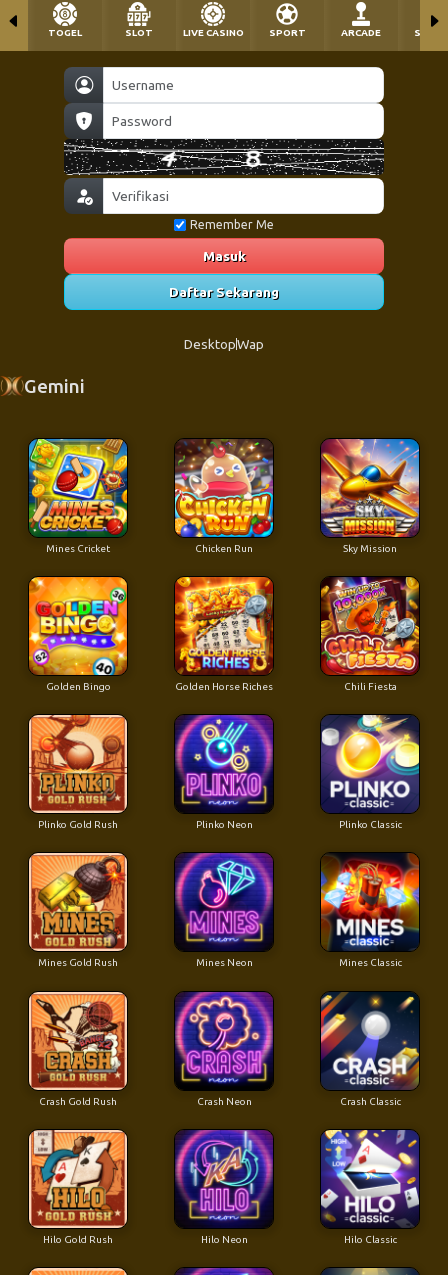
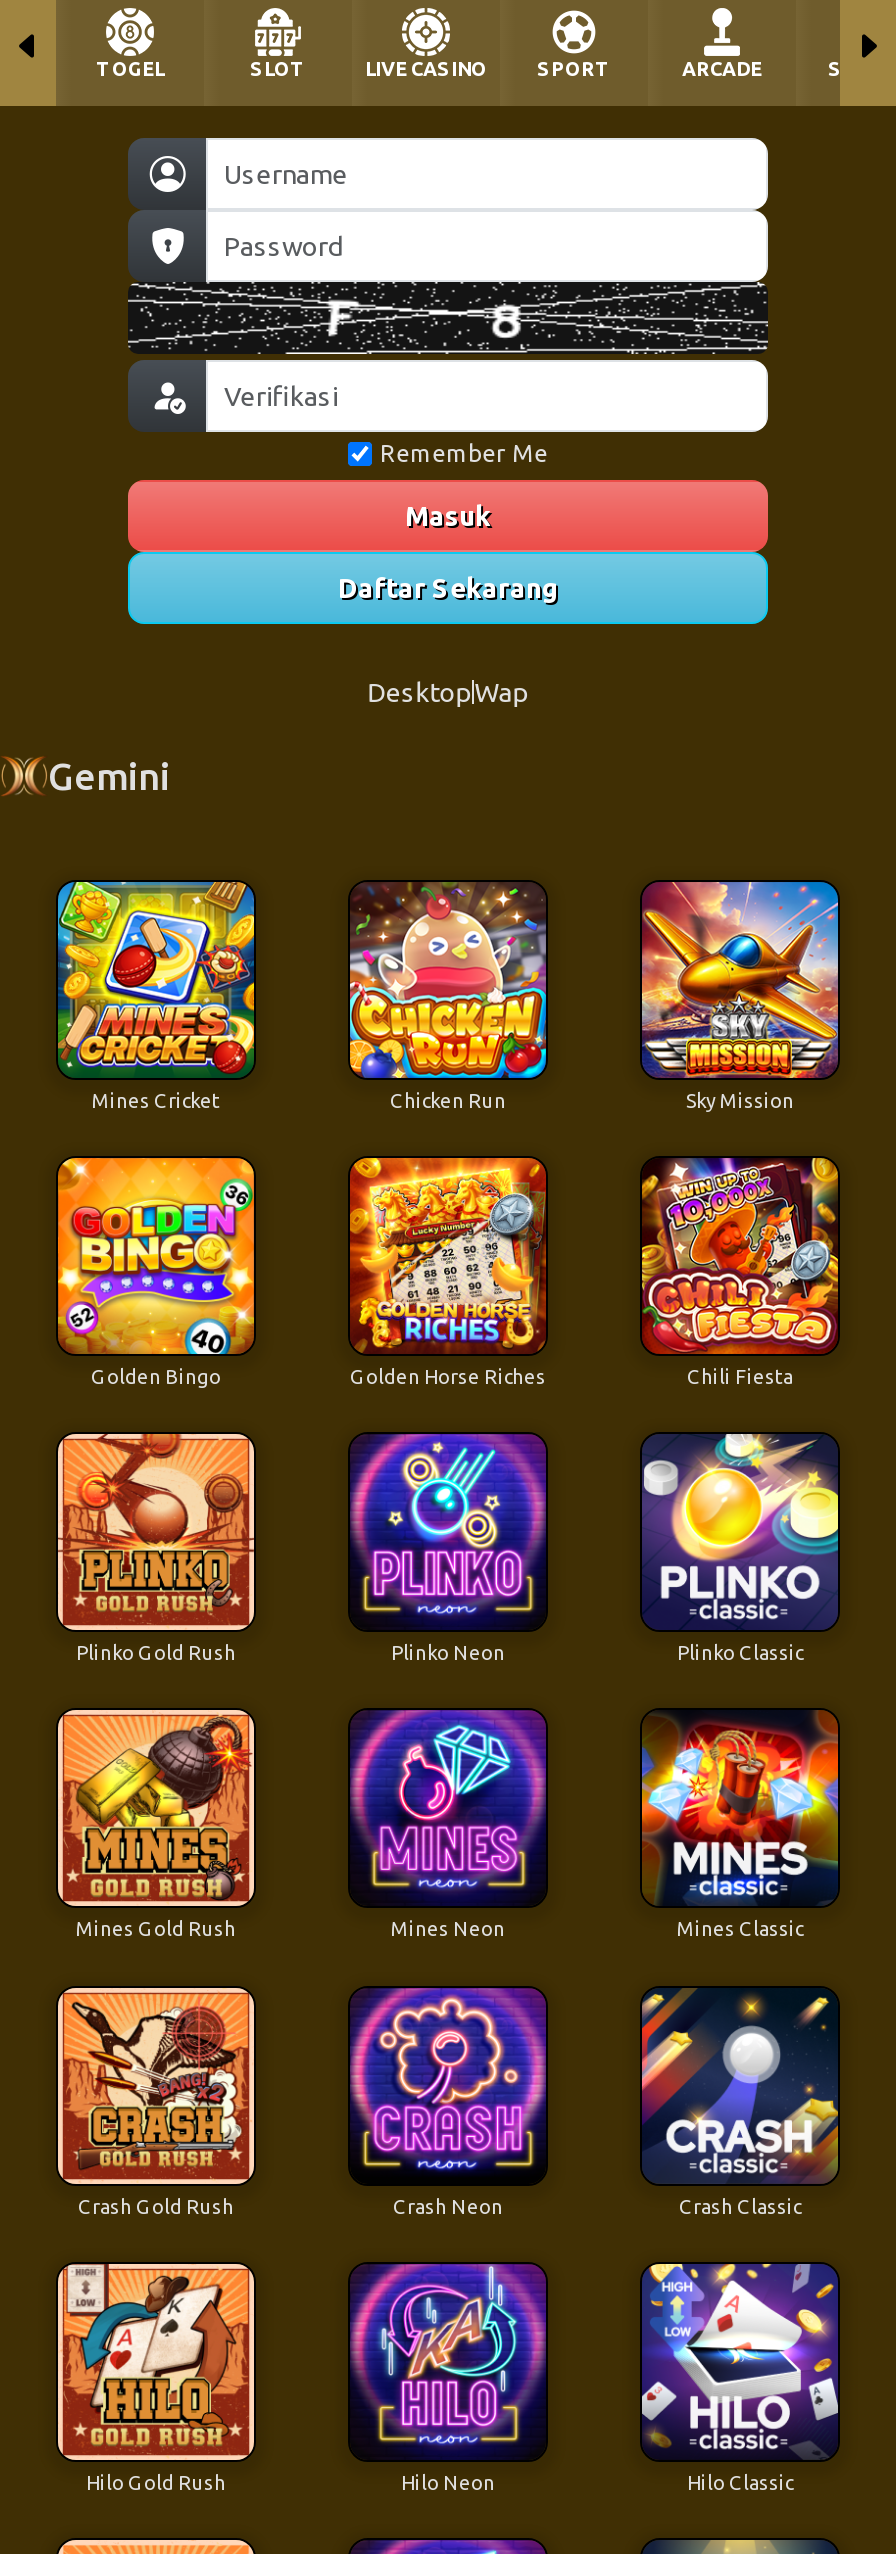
[63,139,384,176] [image] -> [128,282,768,356] [image]

